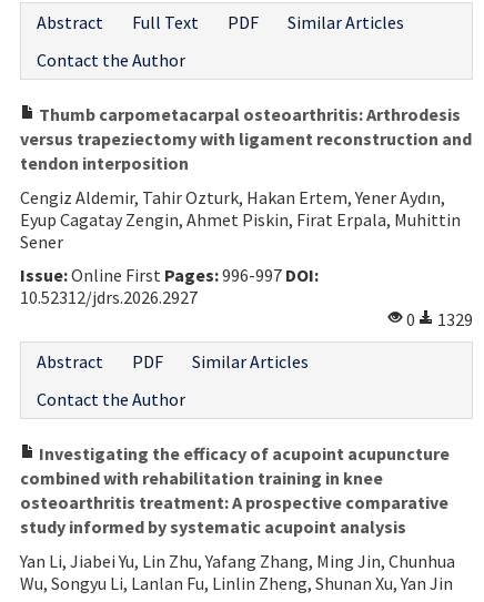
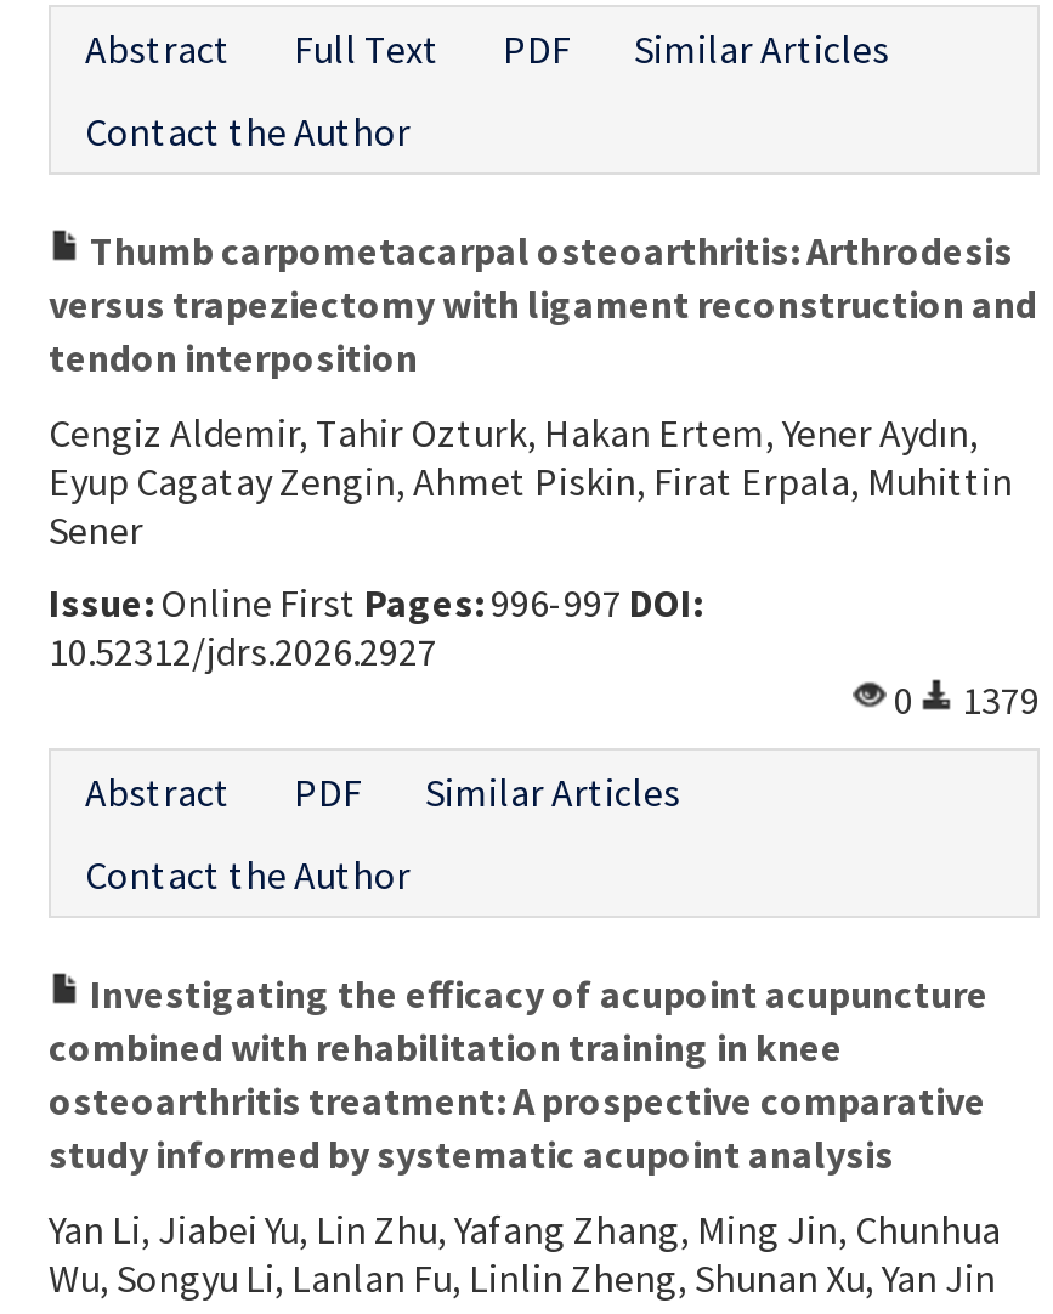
[403,308,473,330] 0 1329 -> [887,674,1040,723] 0 1379

